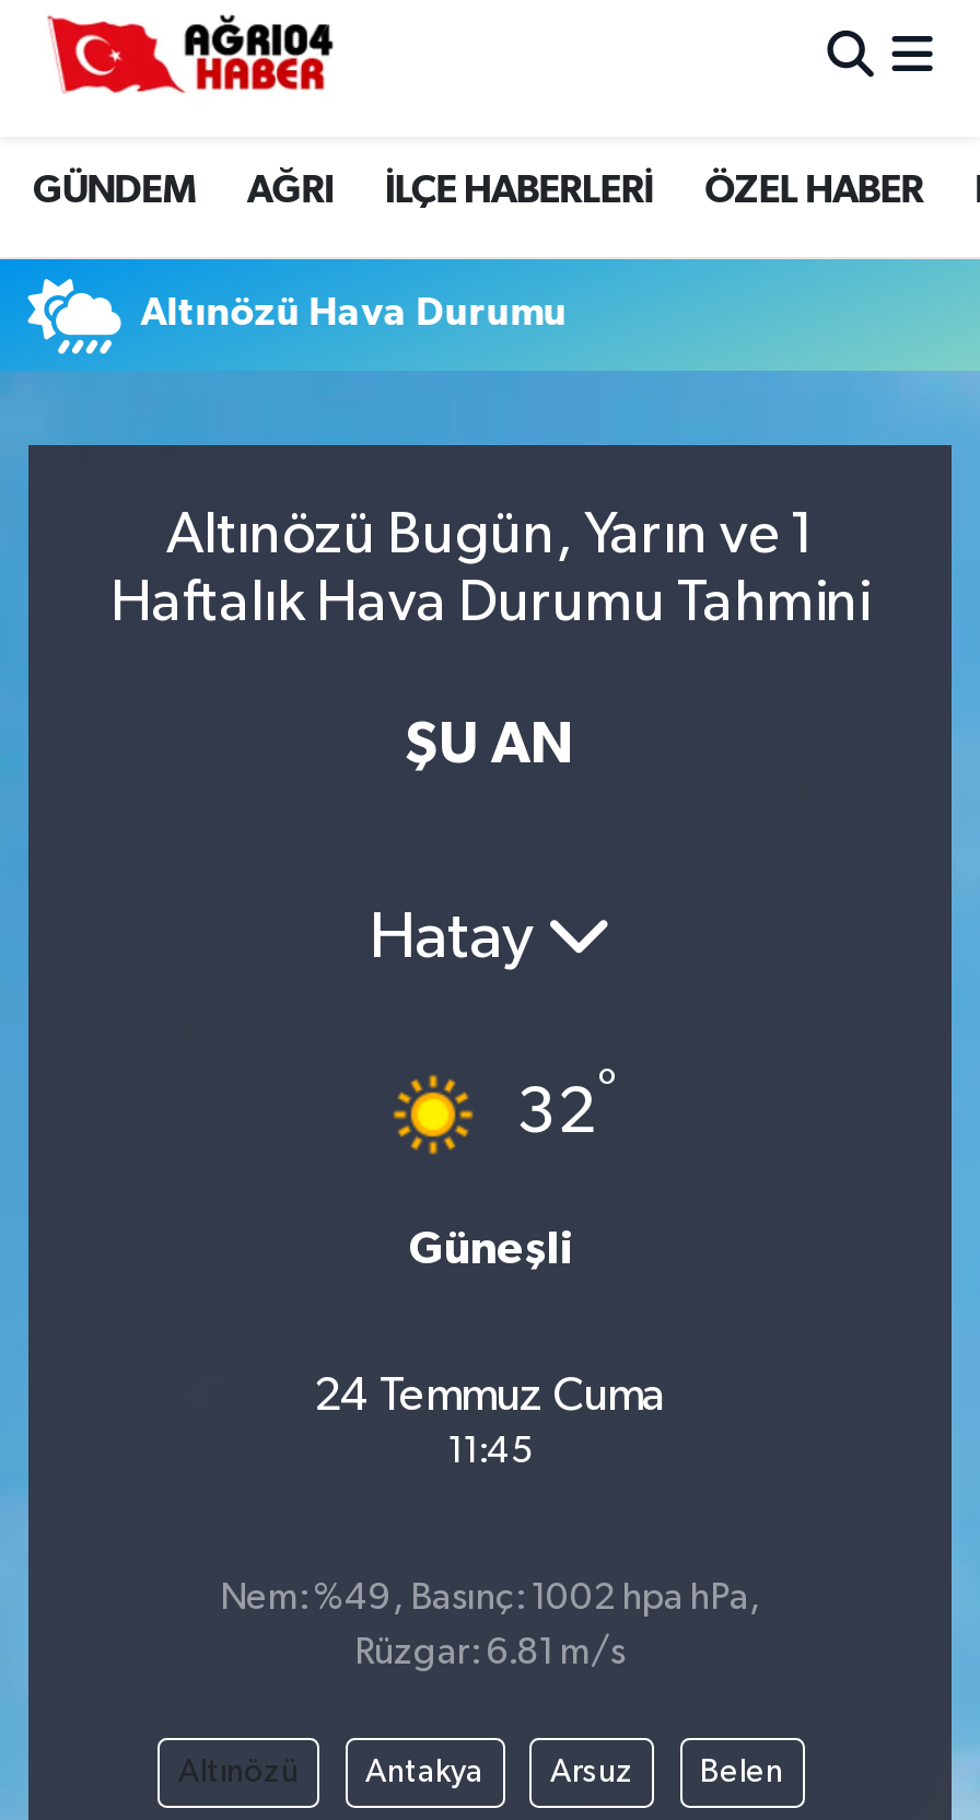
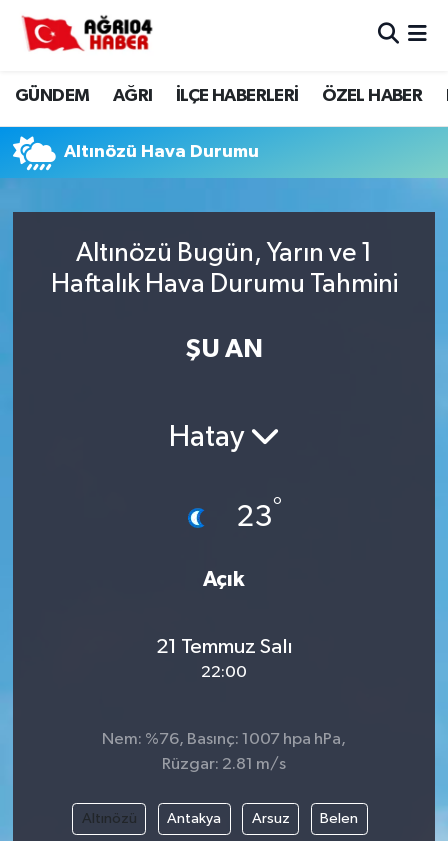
[392,1067,617,1156] [image] | 32° -> [181,496,282,535] [image] | 23°
[409,1227,571,1273] Güneşli -> [203,569,245,590] Açık
[314,1373,666,1471] 24 Temmuz Cuma | 11:45 -> [155,636,292,681] 21 Temmuz Salı | 22:00
[220,1582,760,1619] Nem: %49, Basınç: 1002 hpa hPa, -> [102,731,346,748] Nem: %76, Basınç: 1007 hpa hPa,
[354,1636,626,1673] Rüzgar: 6.81 m/s -> [162,756,286,773] Rüzgar: 2.81 m/s

